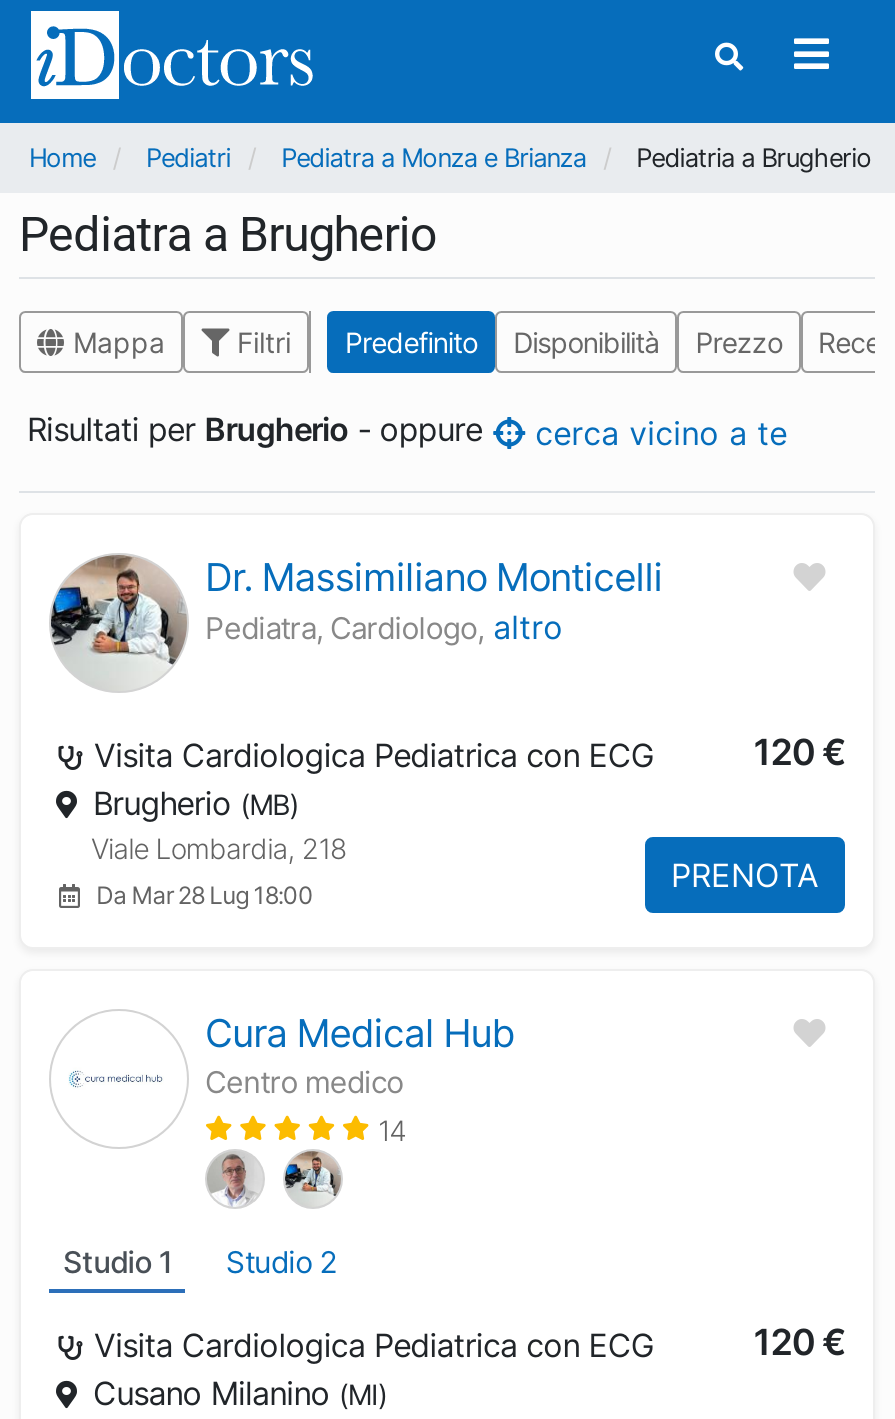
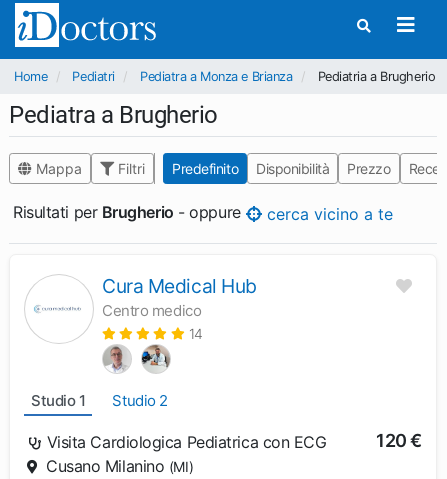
[49,552,845,910] [image] | Dr. Massimiliano Monticelli | Pediatra, Cardiologo, altro | Visita Cardiologica Pediatrica con ECG | 120 € | Brugherio (MB) | Viale Lombardia, 218 | Da Mar 28 Lug 18:00 -> none
[671,854,819,894] PRENOTA -> none

